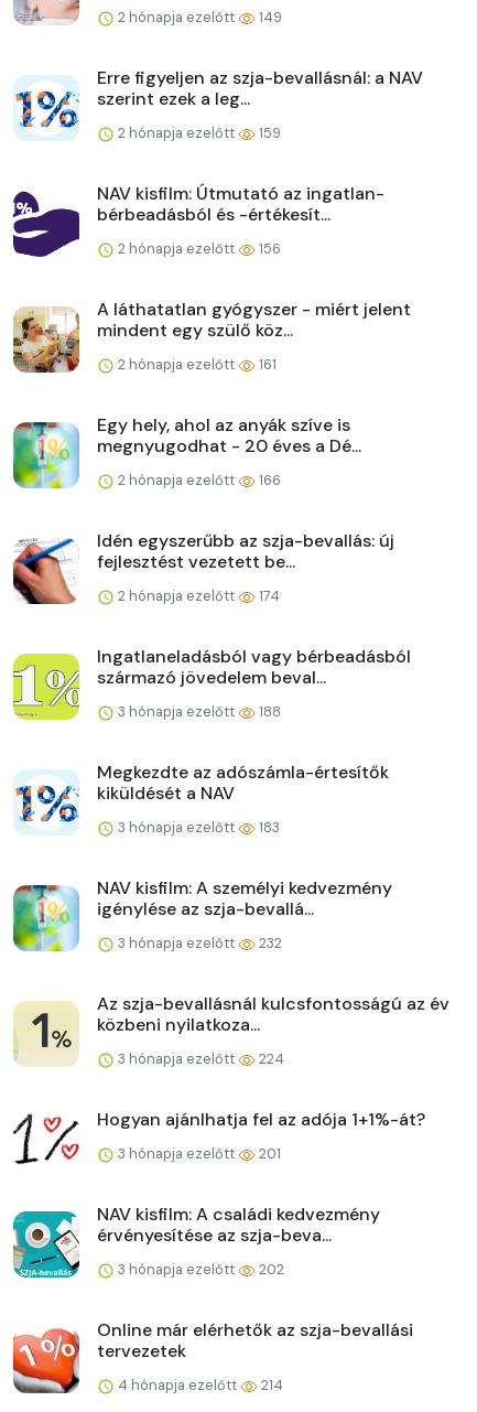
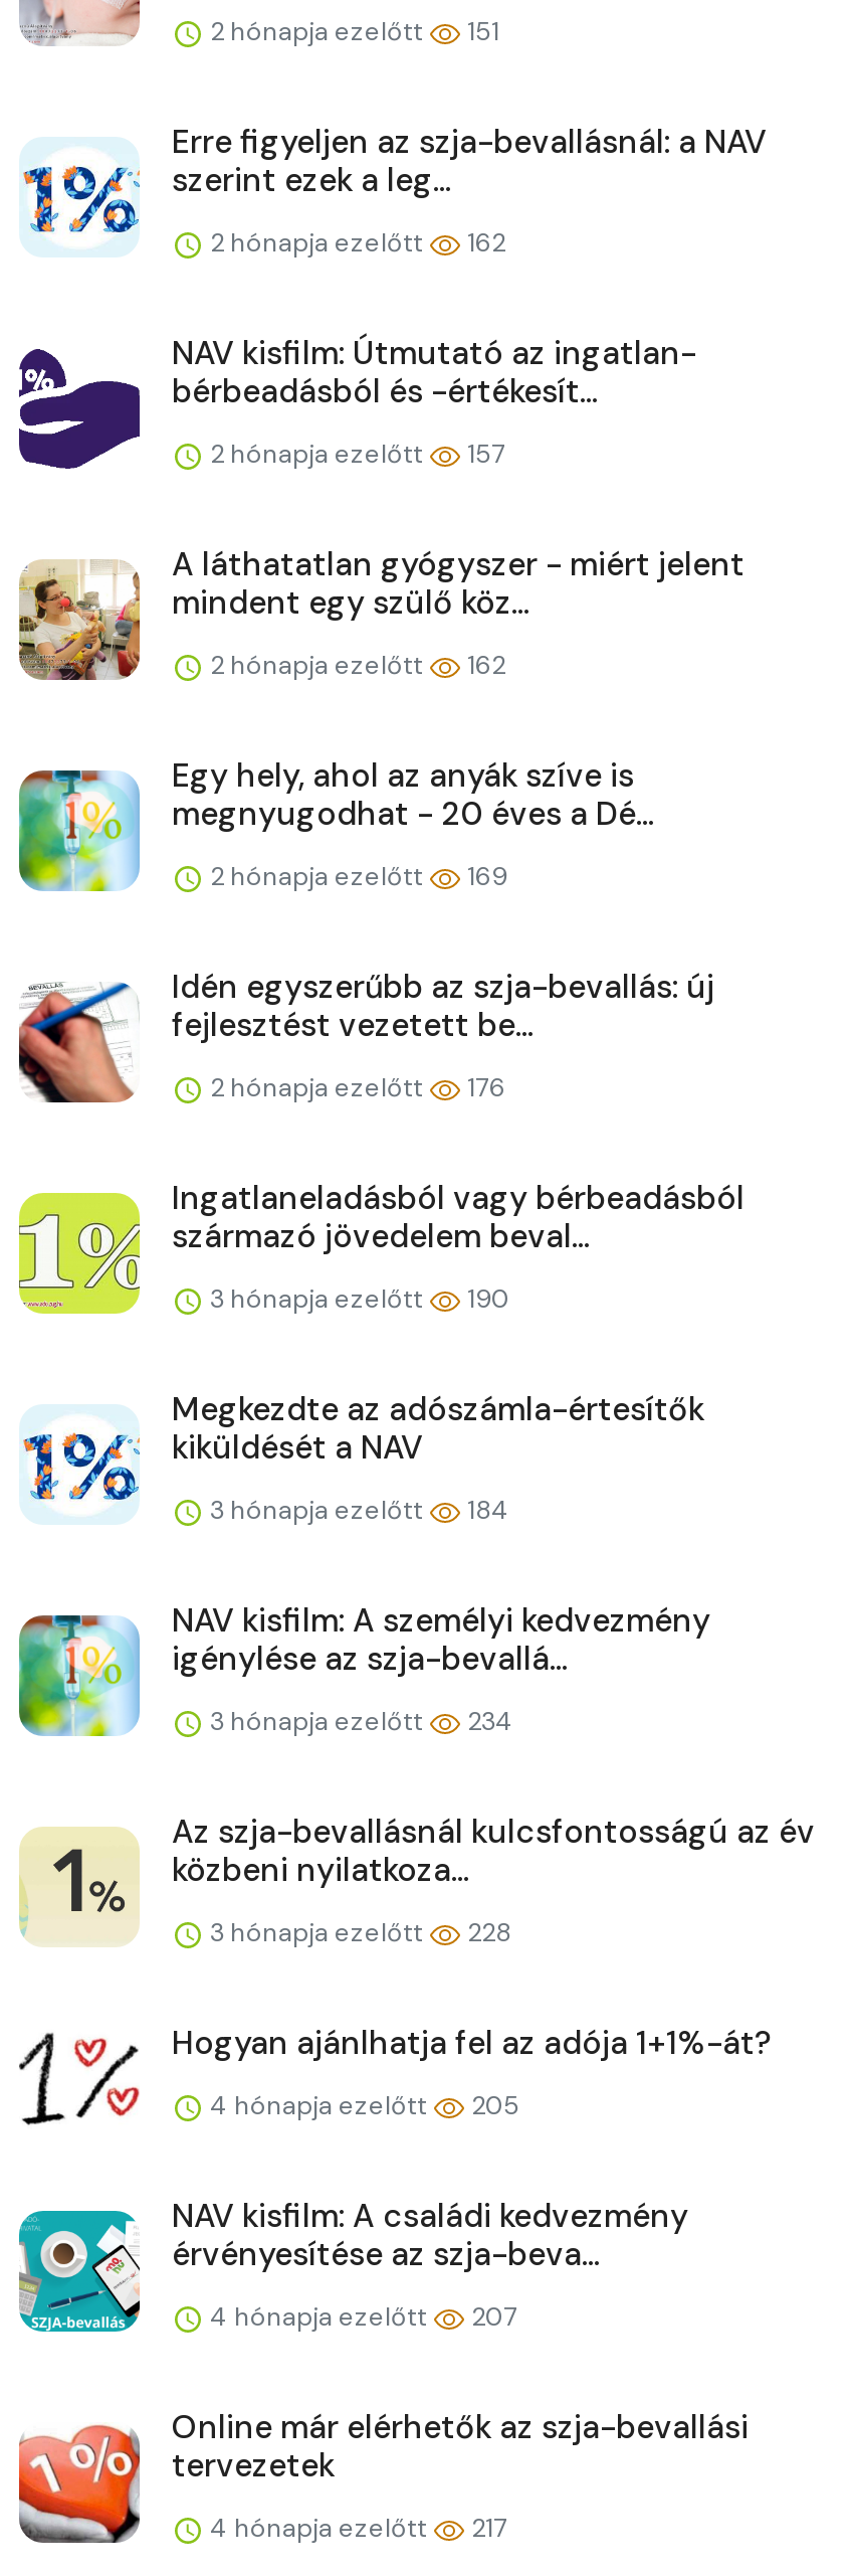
[115,8,282,27] 2 hónapja ezelőtt 149 -> [204,14,499,49] 2 hónapja ezelőtt 151
[115,124,281,142] 2 hónapja ezelőtt 159 -> [204,226,505,260] 2 hónapja ezelőtt 162
[115,239,281,258] 2 hónapja ezelőtt 156 -> [204,437,505,471] 2 hónapja ezelőtt 157
[115,355,277,374] 2 hónapja ezelőtt 161 -> [204,648,505,682] 2 hónapja ezelőtt 162
[115,471,281,490] 2 hónapja ezelőtt 166 -> [204,859,507,894] 2 hónapja ezelőtt 169
[115,587,280,605] 2 hónapja ezelőtt 174 -> [204,1071,505,1105] 2 hónapja ezelőtt 176
[115,702,281,721] 3 hónapja ezelőtt 188 -> [204,1282,509,1316] 3 hónapja ezelőtt 190
[115,818,280,837] 3 hónapja ezelőtt 183 -> [204,1493,509,1527] 3 hónapja ezelőtt 184
[115,934,282,953] 3 hónapja ezelőtt 232 -> [204,1704,513,1739] 3 hónapja ezelőtt 234
[115,1050,284,1068] 3 hónapja ezelőtt 224 -> [204,1916,511,1950] 3 hónapja ezelőtt 228
[115,1144,238,1163] 3 hónapja ezelőtt -> [204,2089,433,2123] 4 hónapja ezelőtt
[256,1144,281,1163] 201 -> [465,2089,519,2123] 205
[115,1260,238,1279] 3 hónapja ezelőtt -> [204,2300,433,2334] 4 hónapja ezelőtt
[256,1260,284,1279] 202 -> [465,2300,517,2334] 207
[115,1376,283,1395] 4 hónapja ezelőtt 214 -> [204,2511,507,2545] 4 hónapja ezelőtt 217

